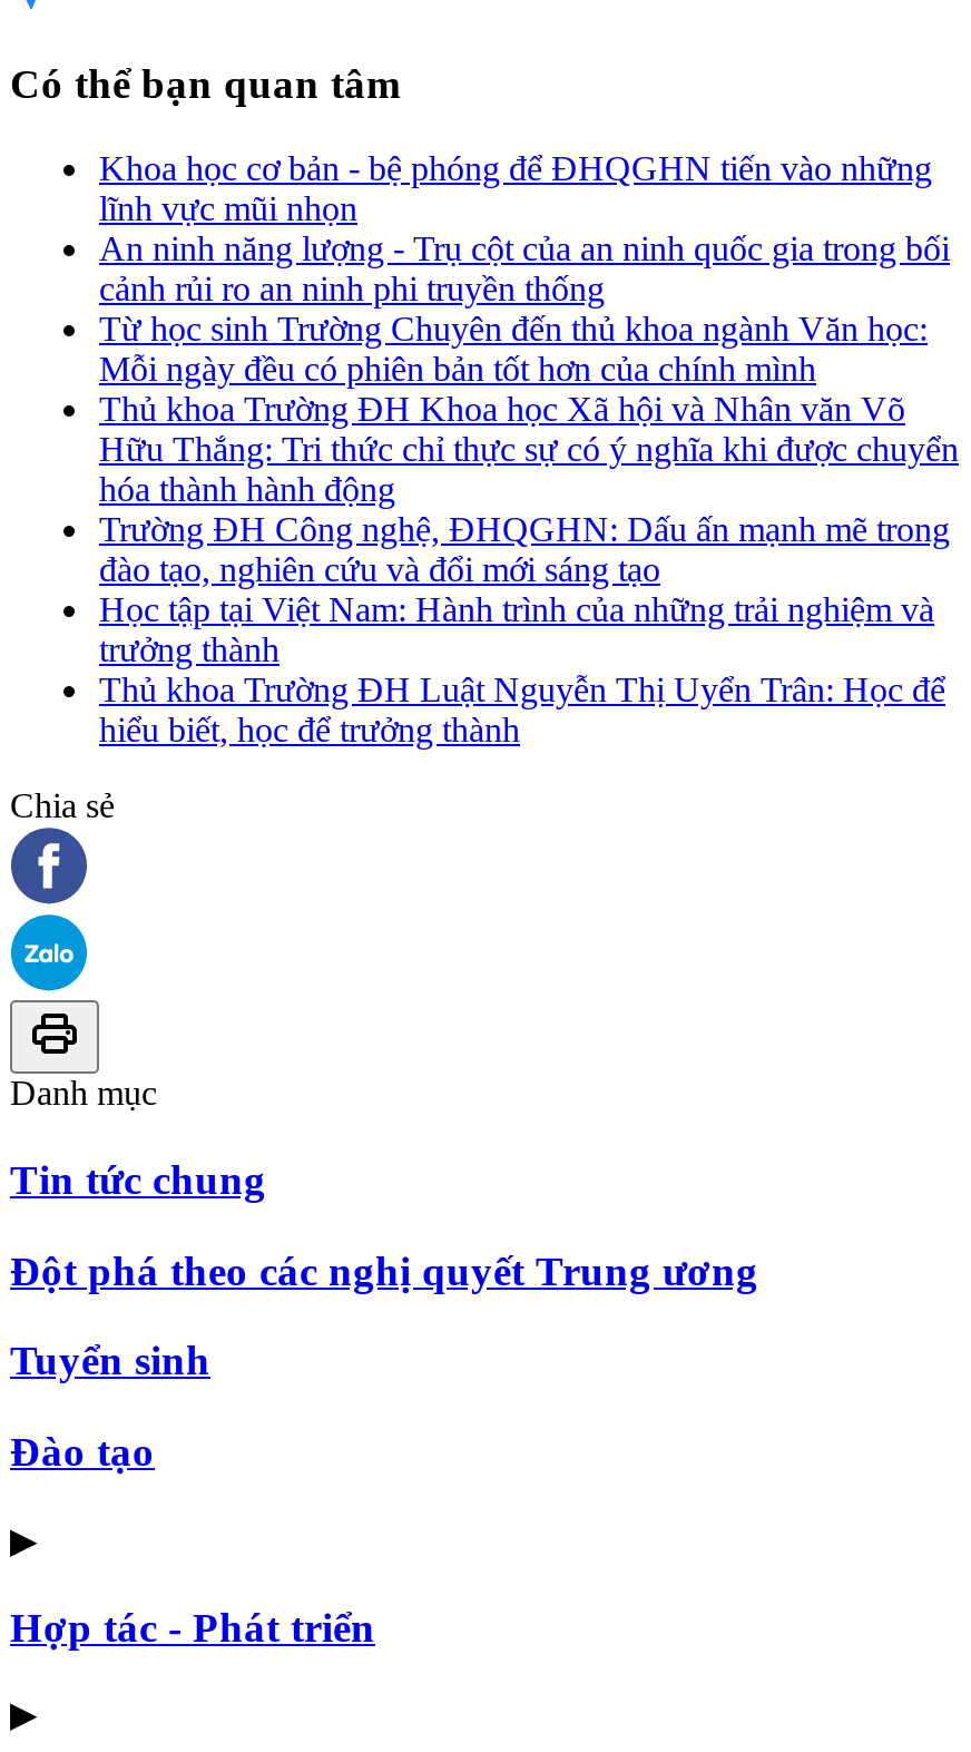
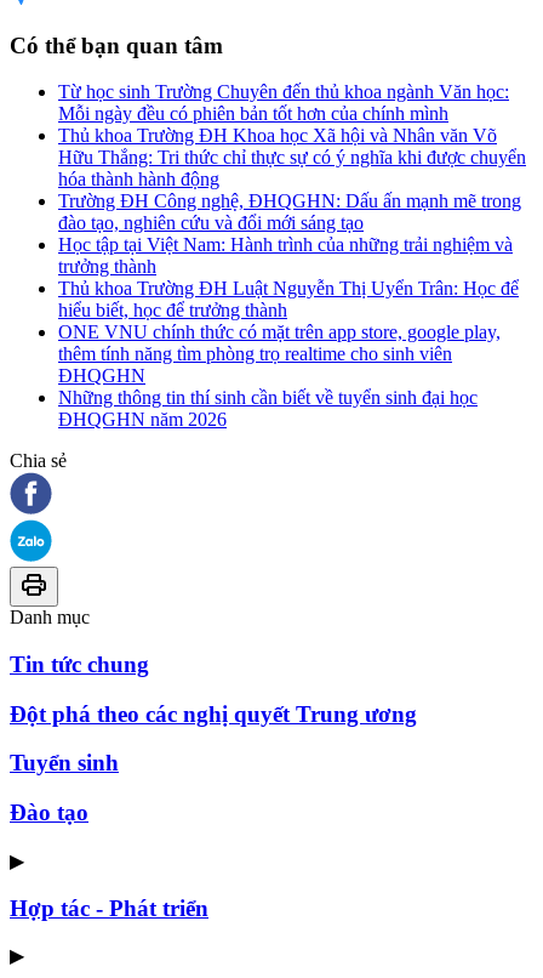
[99,150,950,308] Khoa học cơ bản - bệ phóng để ĐHQGHN tiến vào những | lĩnh vực mũi nhọn | An ninh năng lượng - Trụ cột của an ninh quốc gia trong bối | cảnh rủi ro an ninh phi truyền thống -> none
moved [99,310,959,749] -> [58,82,526,321]: Từ học sinh Trường Chuyên đến thủ khoa ngành Văn học: | Mỗi ngày đều có phiên bản tốt hơn của chính mình | Thủ khoa Trường ĐH Khoa học Xã hội và Nhân văn Võ | ... | Thủ khoa Trường ĐH Luật Nguyễn Thị Uyển Trân: Học để | hiểu biết, học để trưởng thành
none -> [58,322,501,430] ONE VNU chính thức có mặt trên app store, google play, | thêm tính năng tìm phòng trọ realtime cho sinh viên | ĐHQGHN | Những thông tin thí sinh cần biết về tuyển sinh đại học | ĐHQGHN năm 2026

